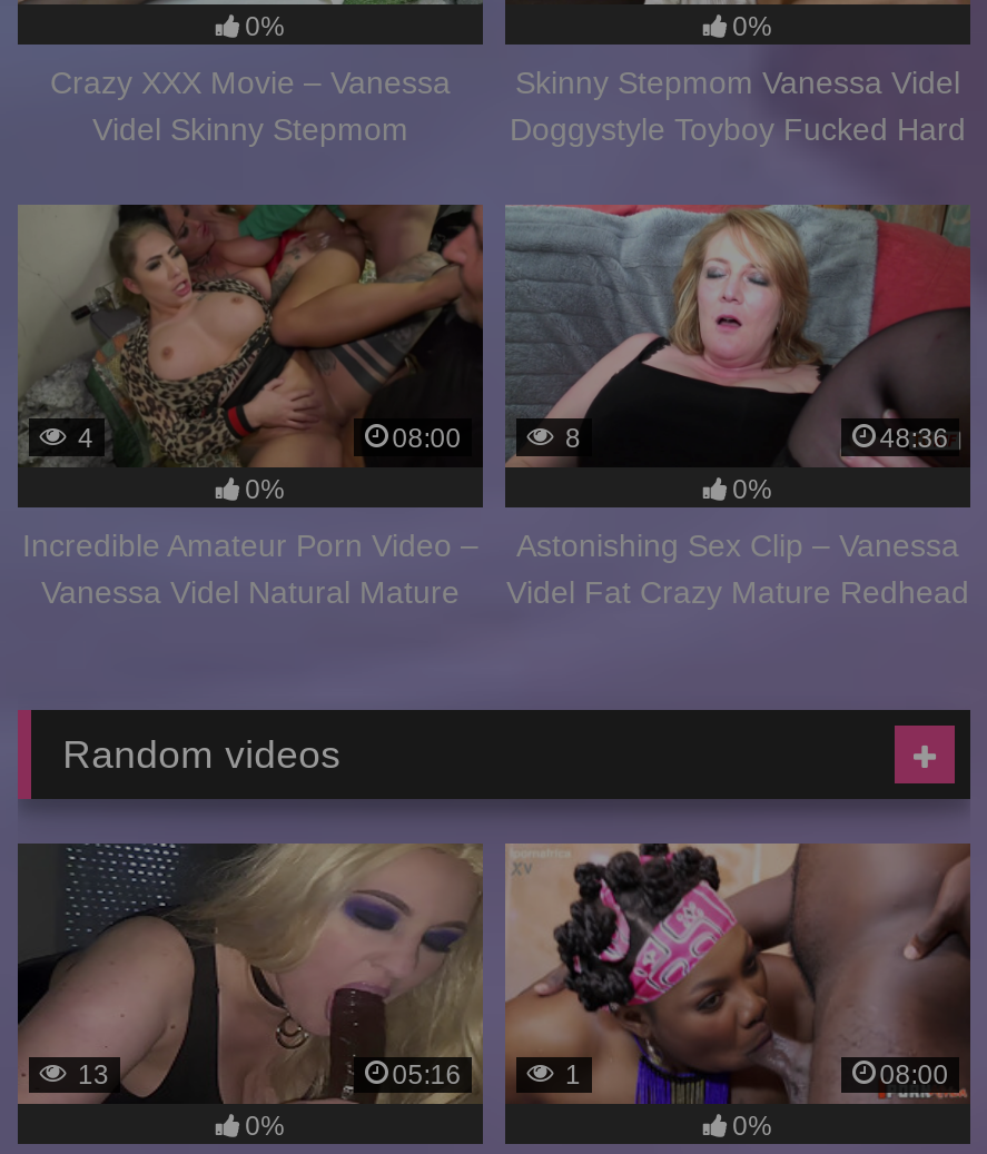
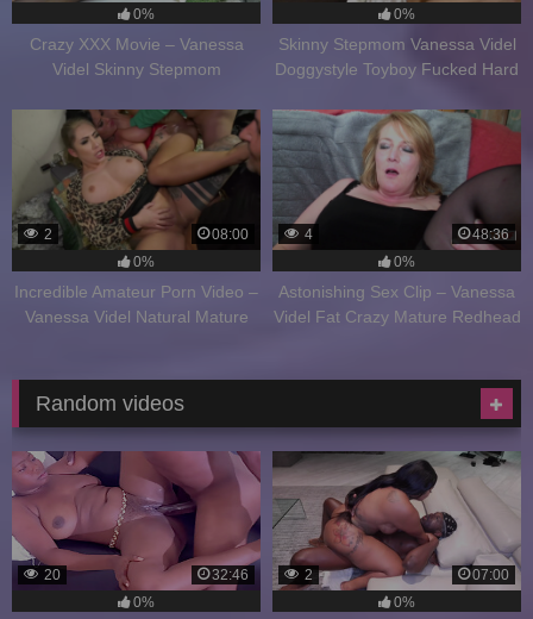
[71,422,93,453] 4 -> [40,226,52,242] 2
[559,422,581,453] 8 -> [301,226,313,242] 4
[16,841,485,1106] [image] | 13 -> [11,450,262,592] [image] | 20
[503,841,973,1106] [image] | 1 | 08:00 -> [271,450,522,592] [image] | 2 | 07:00
[392,1059,461,1090] 05:16 -> [212,567,249,583] 32:46

